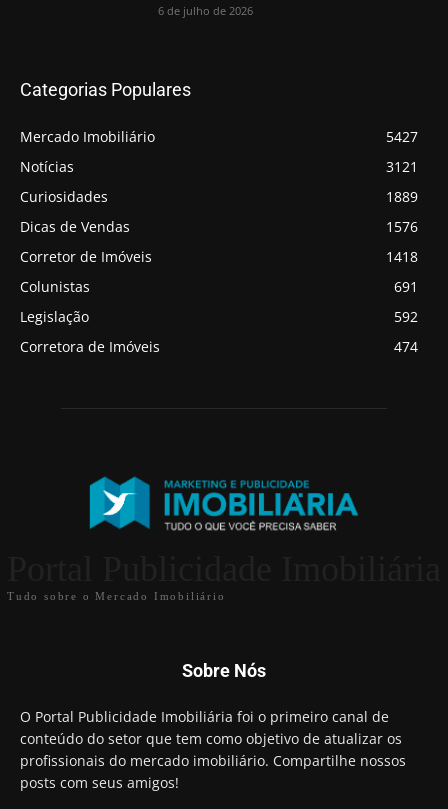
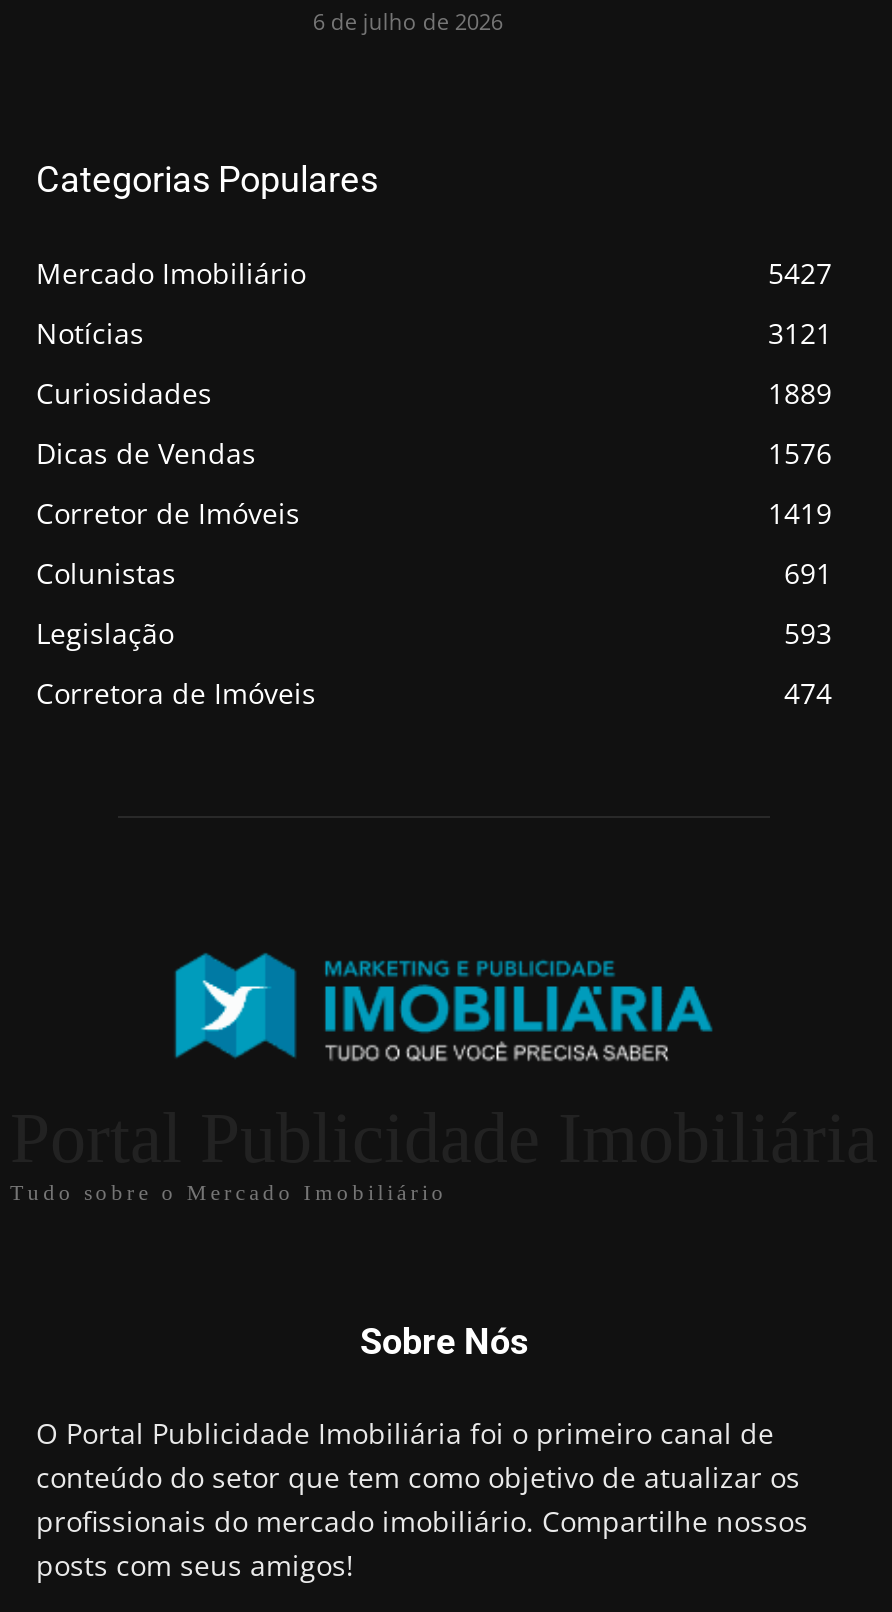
[386,247,418,266] 1418 -> [768,494,832,532] 1419
[394,307,418,326] 592 -> [784,614,832,652] 593

